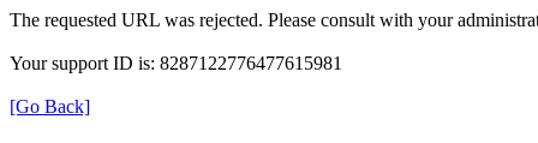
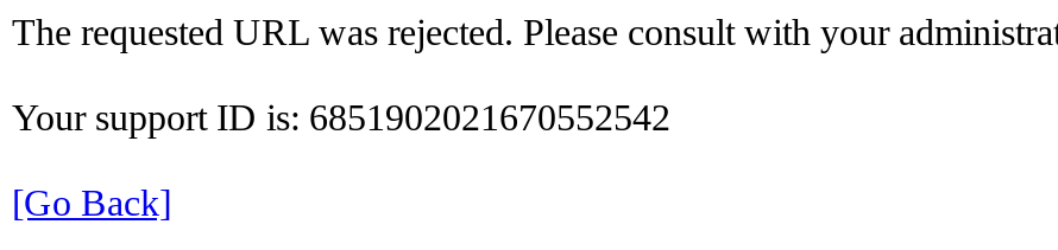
[10,53,342,73] Your support ID is: 8287122776477615981 -> [12,97,670,137] Your support ID is: 6851902021670552542

